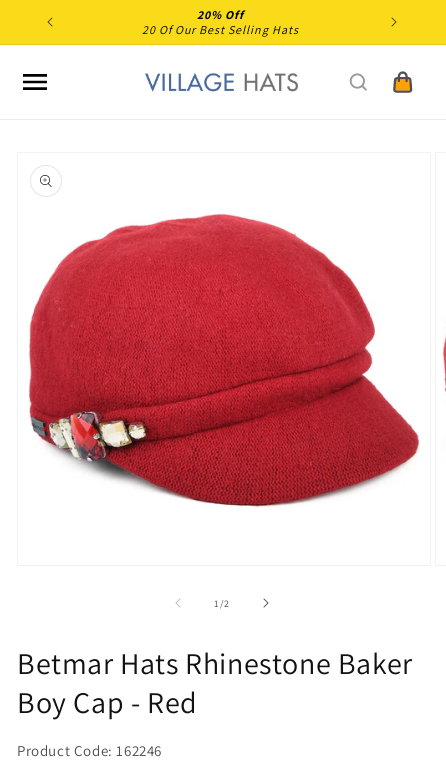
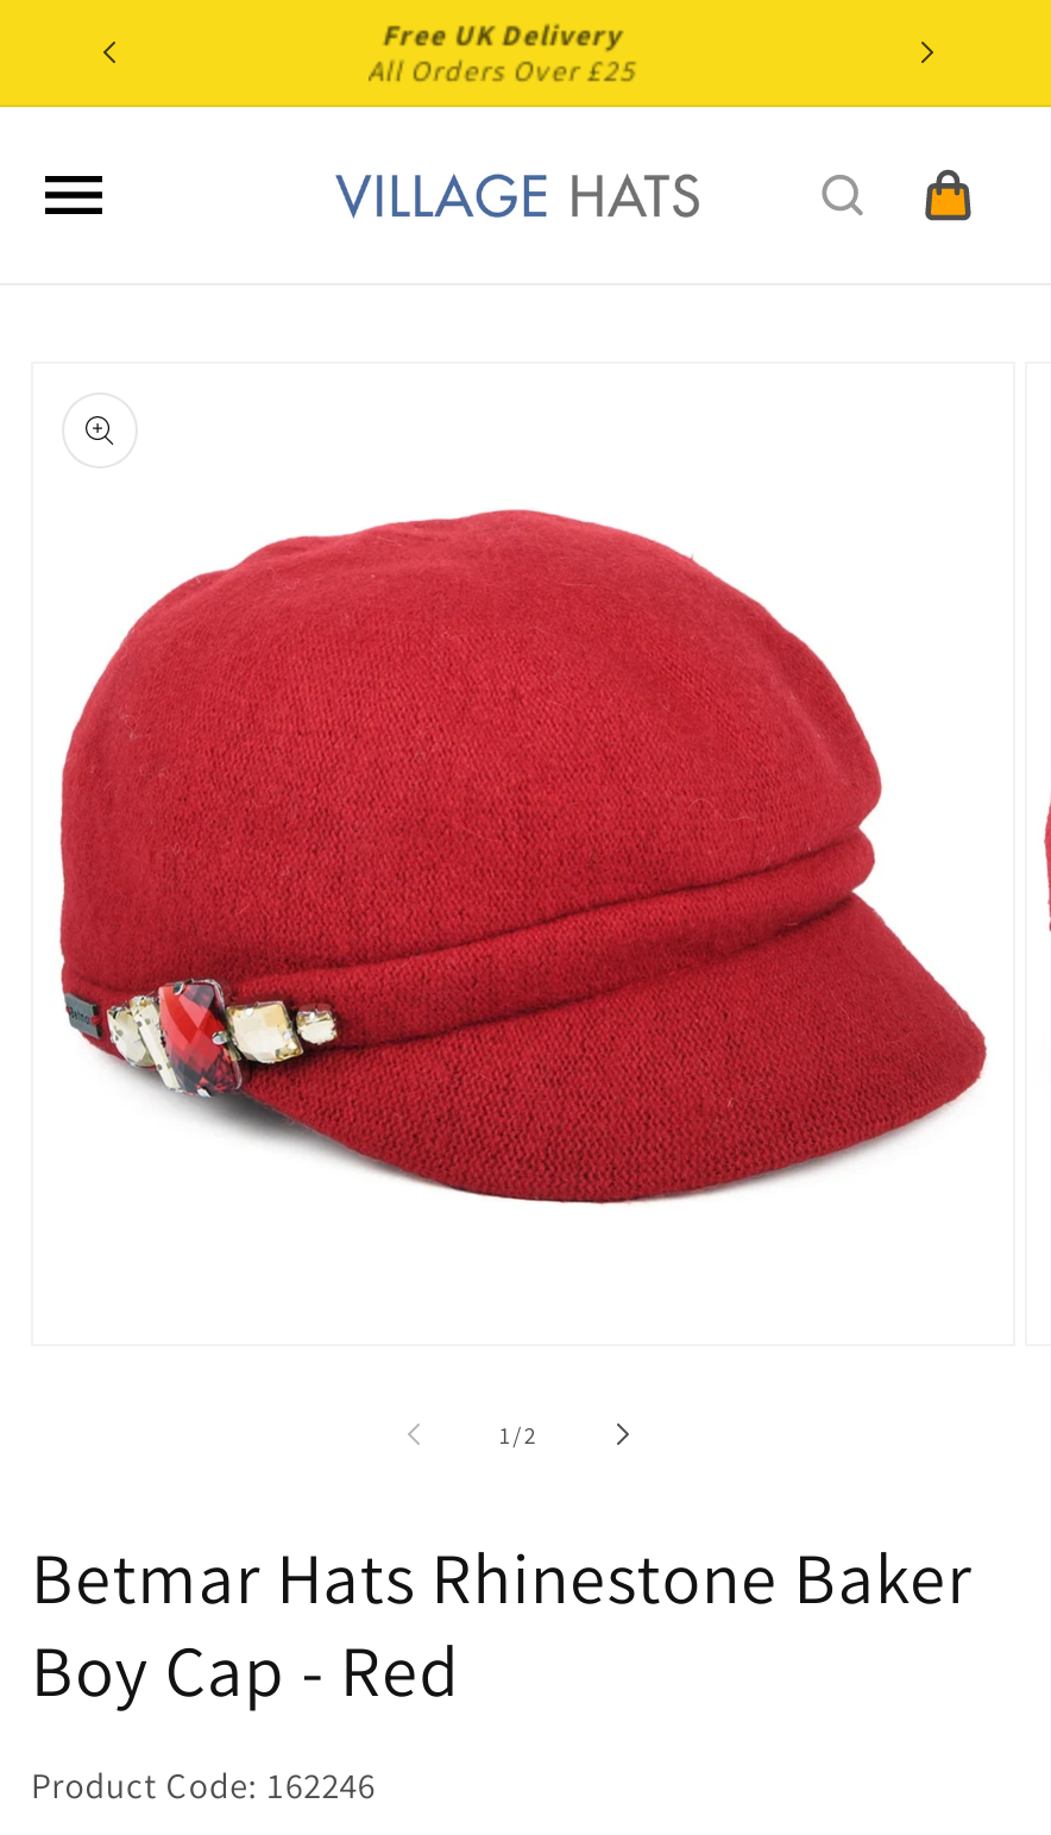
[141,7,298,37] 20% Off | 20 Of Our Best Selling Hats -> [379,17,648,88] Free UK Delivery | All Orders Over £25

